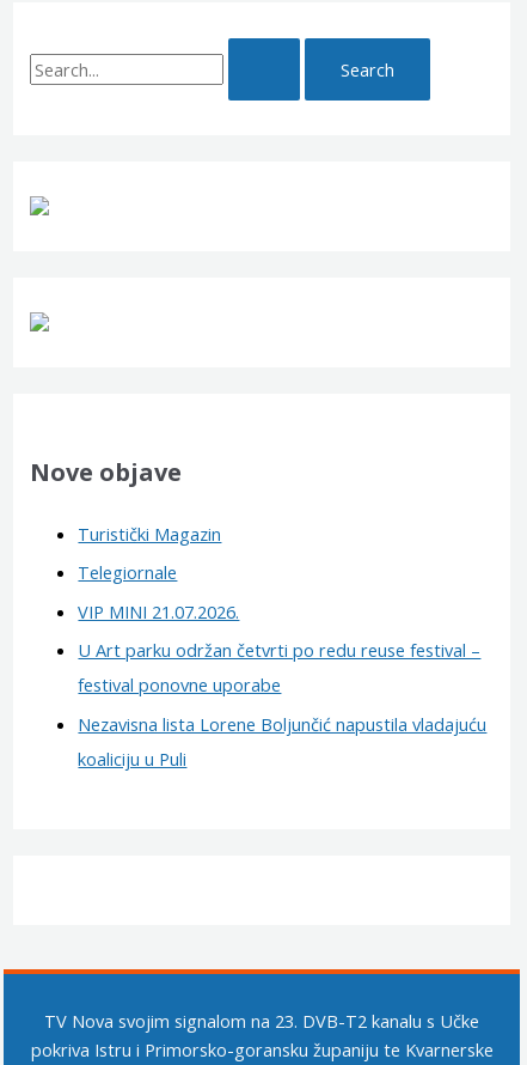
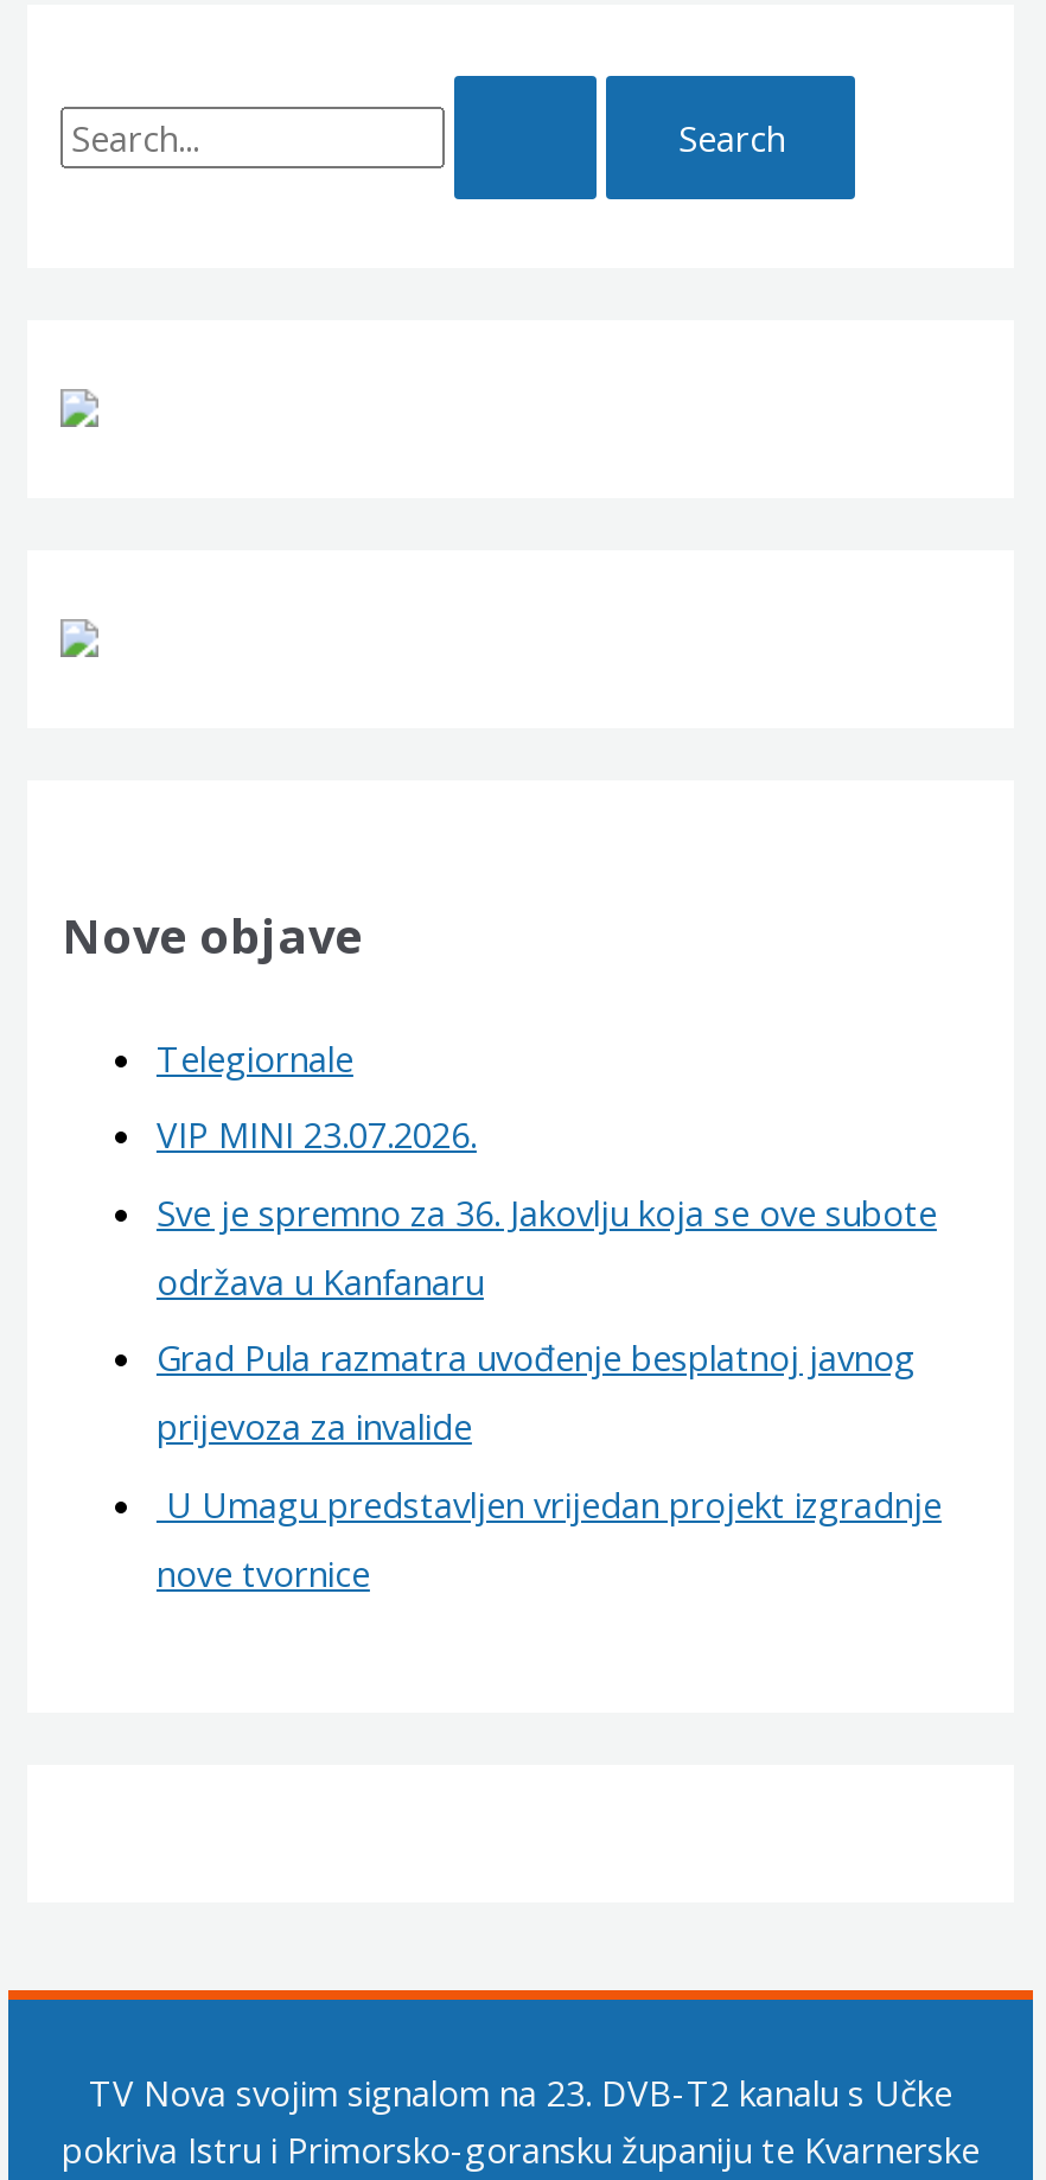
[78,521,222,545] Turistički Magazin -> none
moved [78,560,177,584] -> [157,1033,353,1081]: Telegiornale
[78,599,487,771] VIP MINI 21.07.2026. | U Art parku održan četvrti po redu reuse festival – | festival ponovne uporabe | Nezavisna lista Lorene Boljunčić napustila vladajuću | koaliciju u Puli -> [157,1111,942,1597] VIP MINI 23.07.2026. | Sve je spremno za 36. Jakovlju koja se ove subote | održava u Kanfanaru | Grad Pula razmatra uvođenje besplatnoj javnog | prijevoza za invalide | U Umagu predstavljen vrijedan projekt izgradnje | nove tvornice

